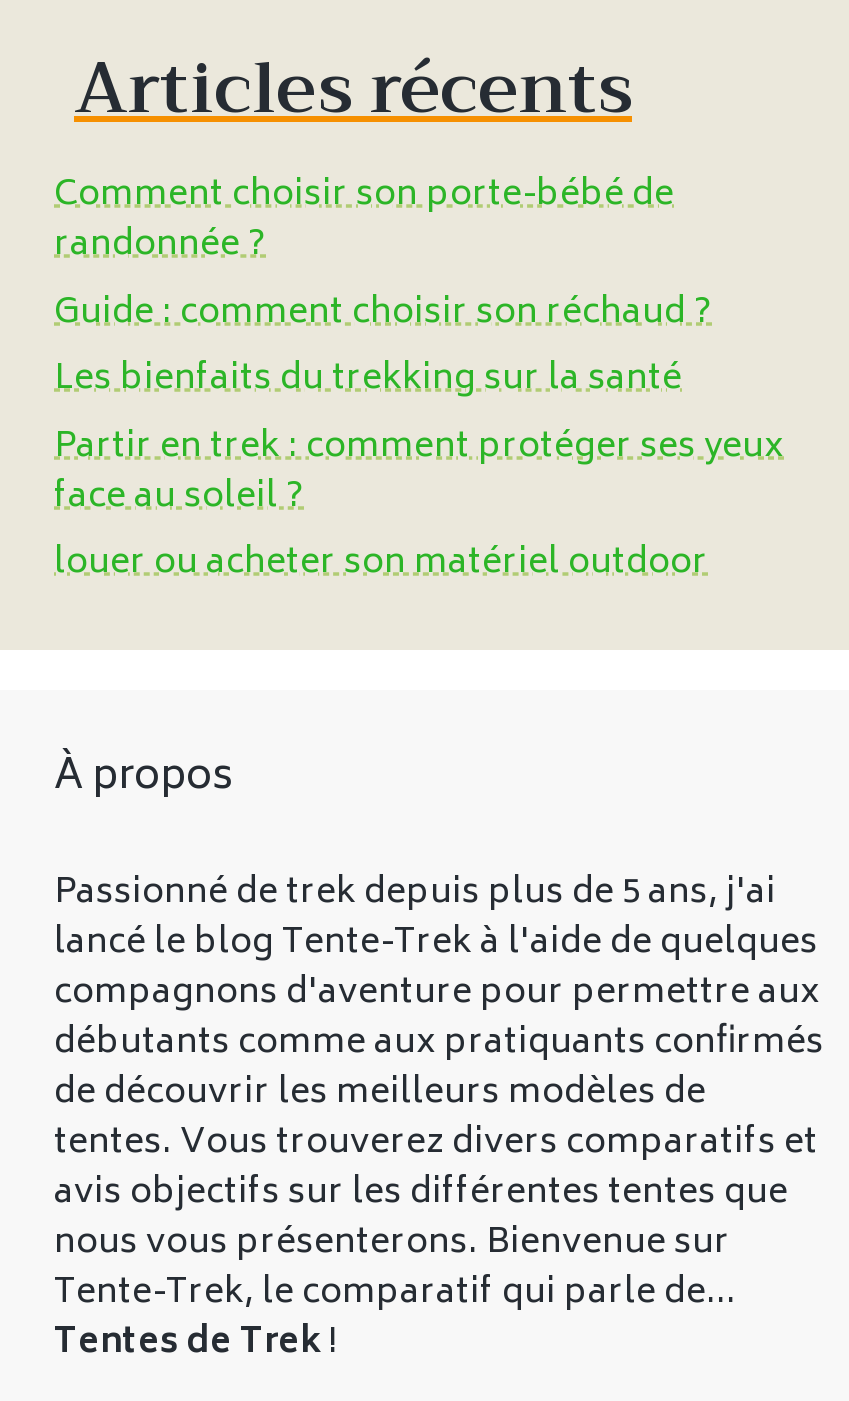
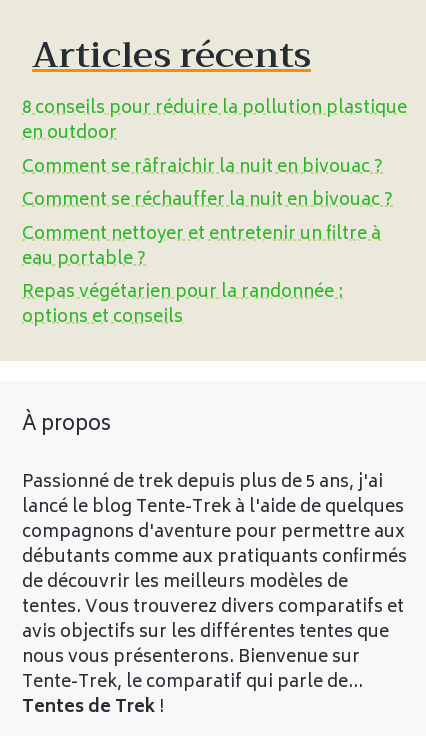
[54,166,784,594] Comment choisir son porte-bébé de | randonnée ? | Guide : comment choisir son réchaud ? | Les bienfaits du trekking sur la santé | Partir en trek : comment protéger ses yeux | face au soleil ? | louer ou acheter son matériel outdoor -> [22,94,407,333] 8 conseils pour réduire la pollution plastique | en outdoor | Comment se râfraichir la nuit en bivouac ? | Comment se réchauffer la nuit en bivouac ? | Comment nettoyer et entretenir un filtre à | eau portable ? | Repas végétarien pour la randonnée : | options et conseils

